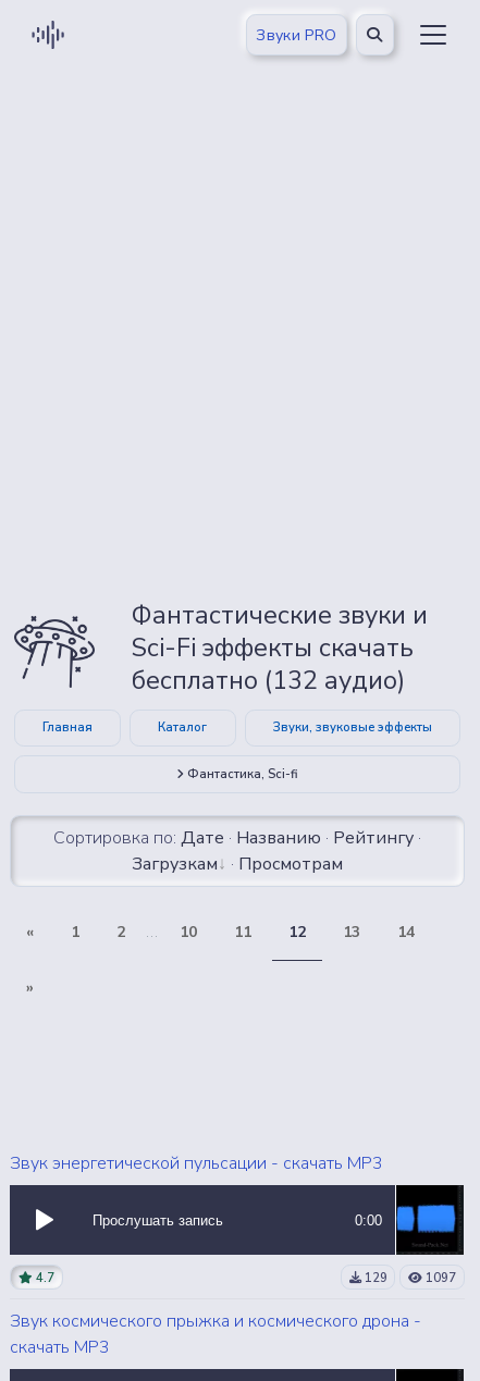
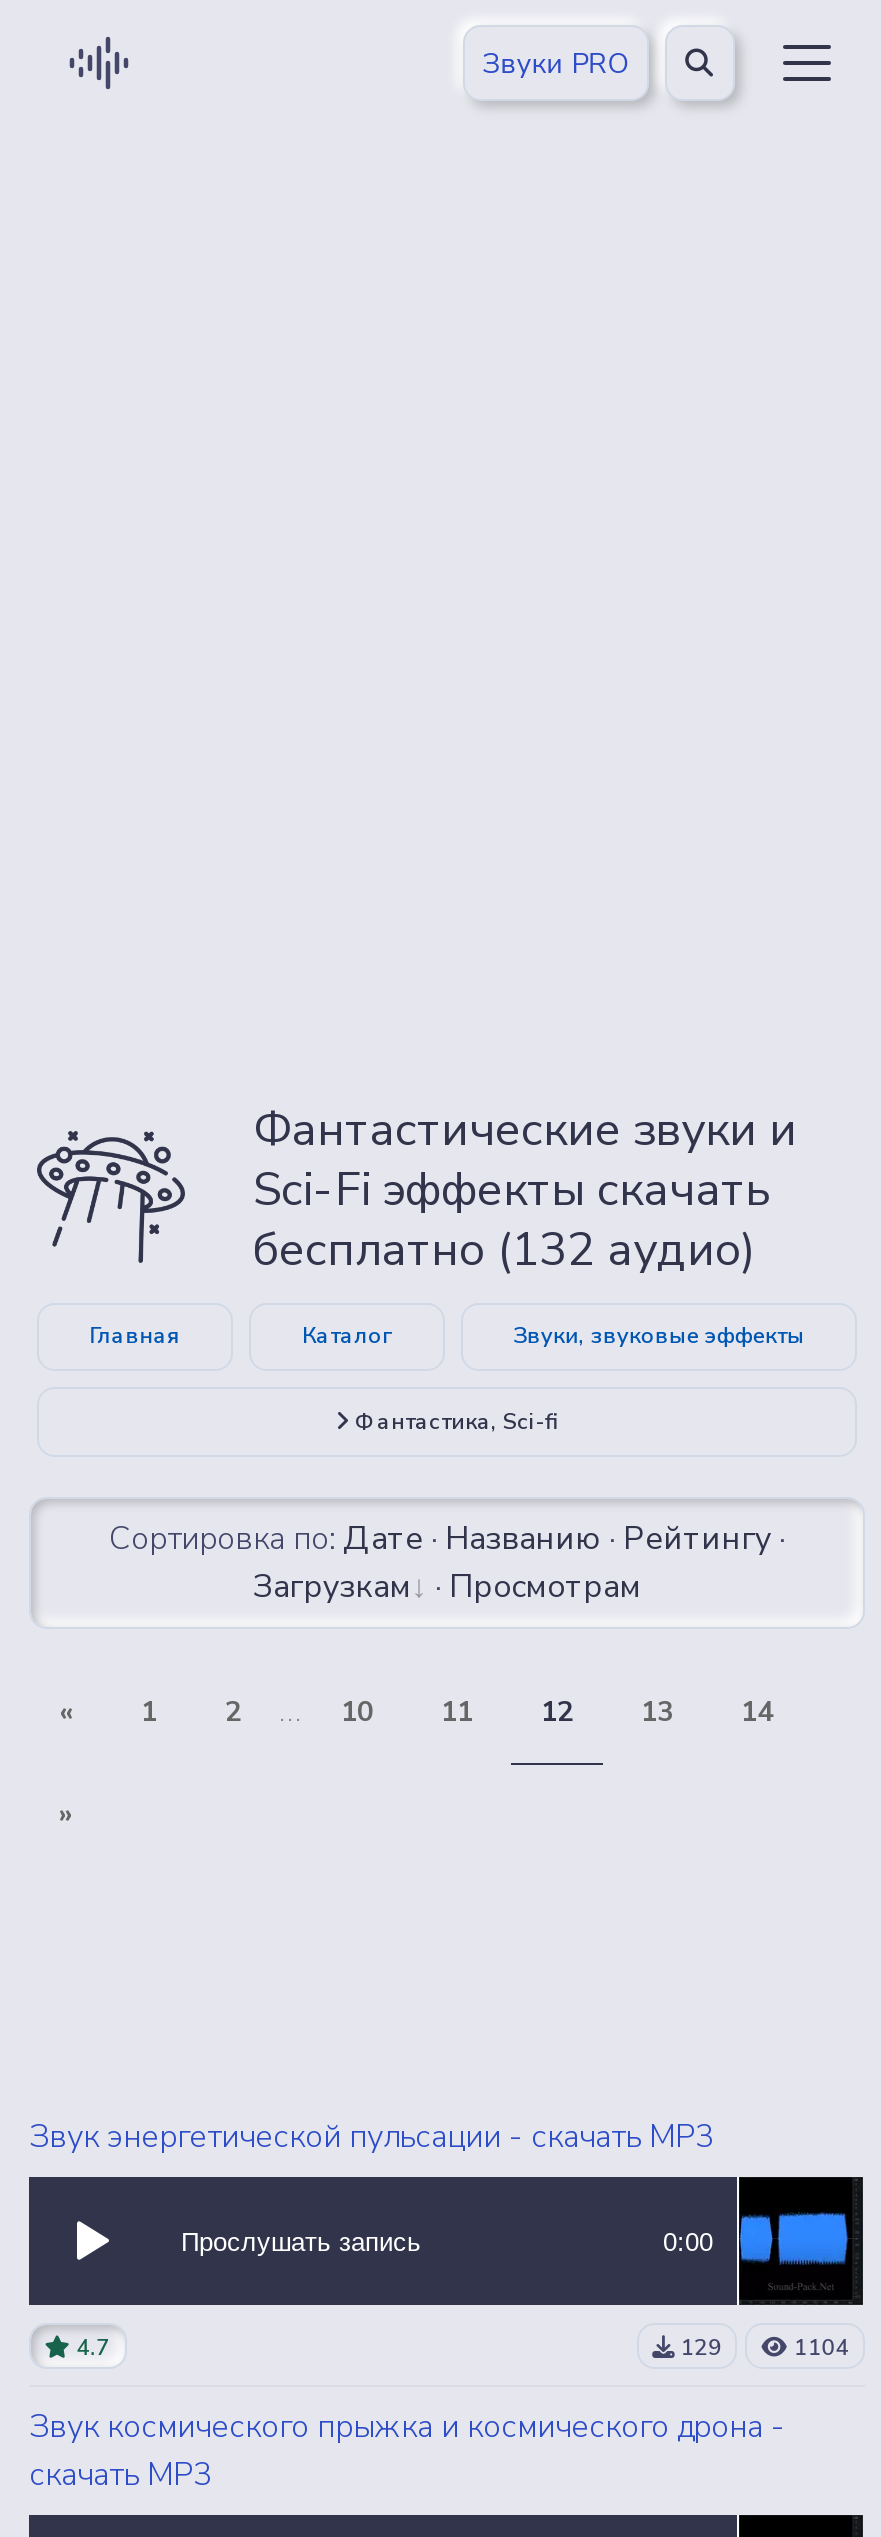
[423,1270,456,1286] 1097 -> [787,2332,849,2362] 1104

